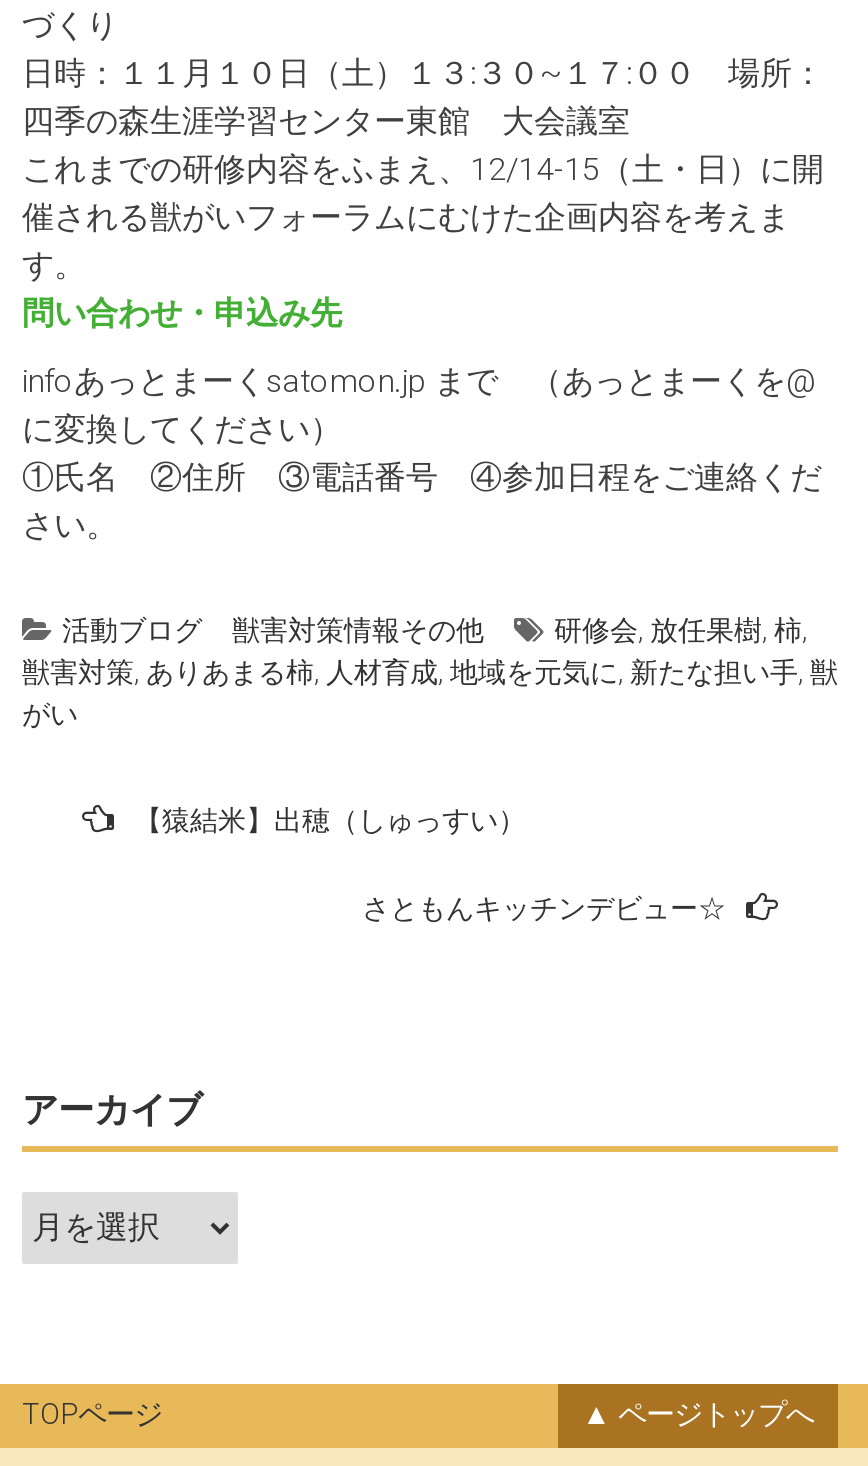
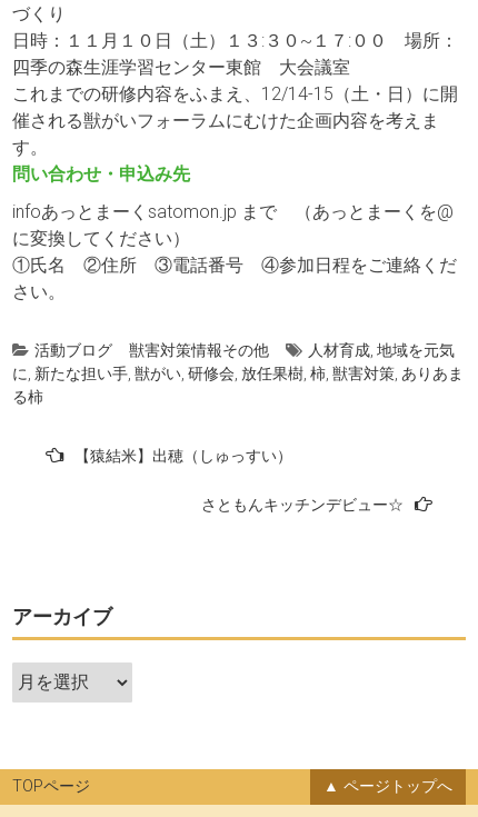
[22,614,838,730] 研修会,放任果樹,柿, | 獣害対策,ありあまる柿,人材育成,地域を元気に,新たな担い手,獣 | がい -> [12,341,464,406] 人材育成,地域を元気 | に,新たな担い手,獣がい,研修会,放任果樹,柿,獣害対策,ありあま | る柿

